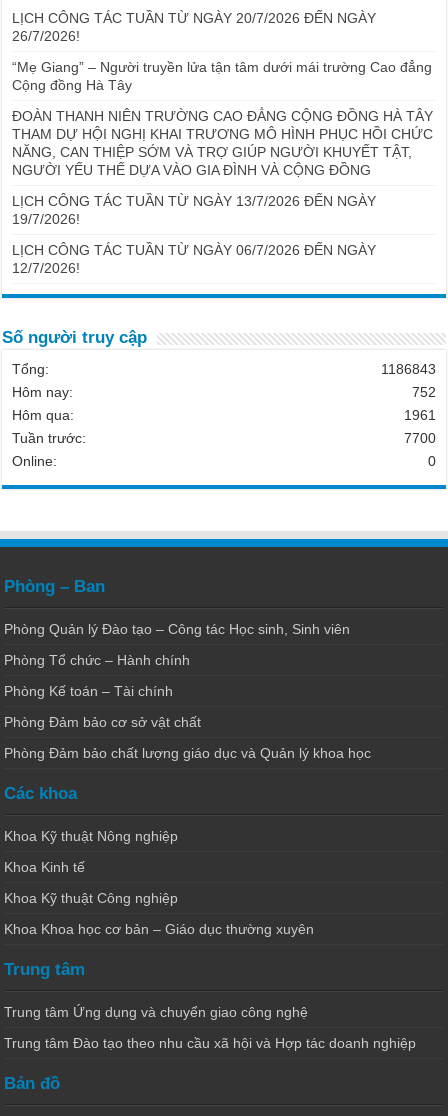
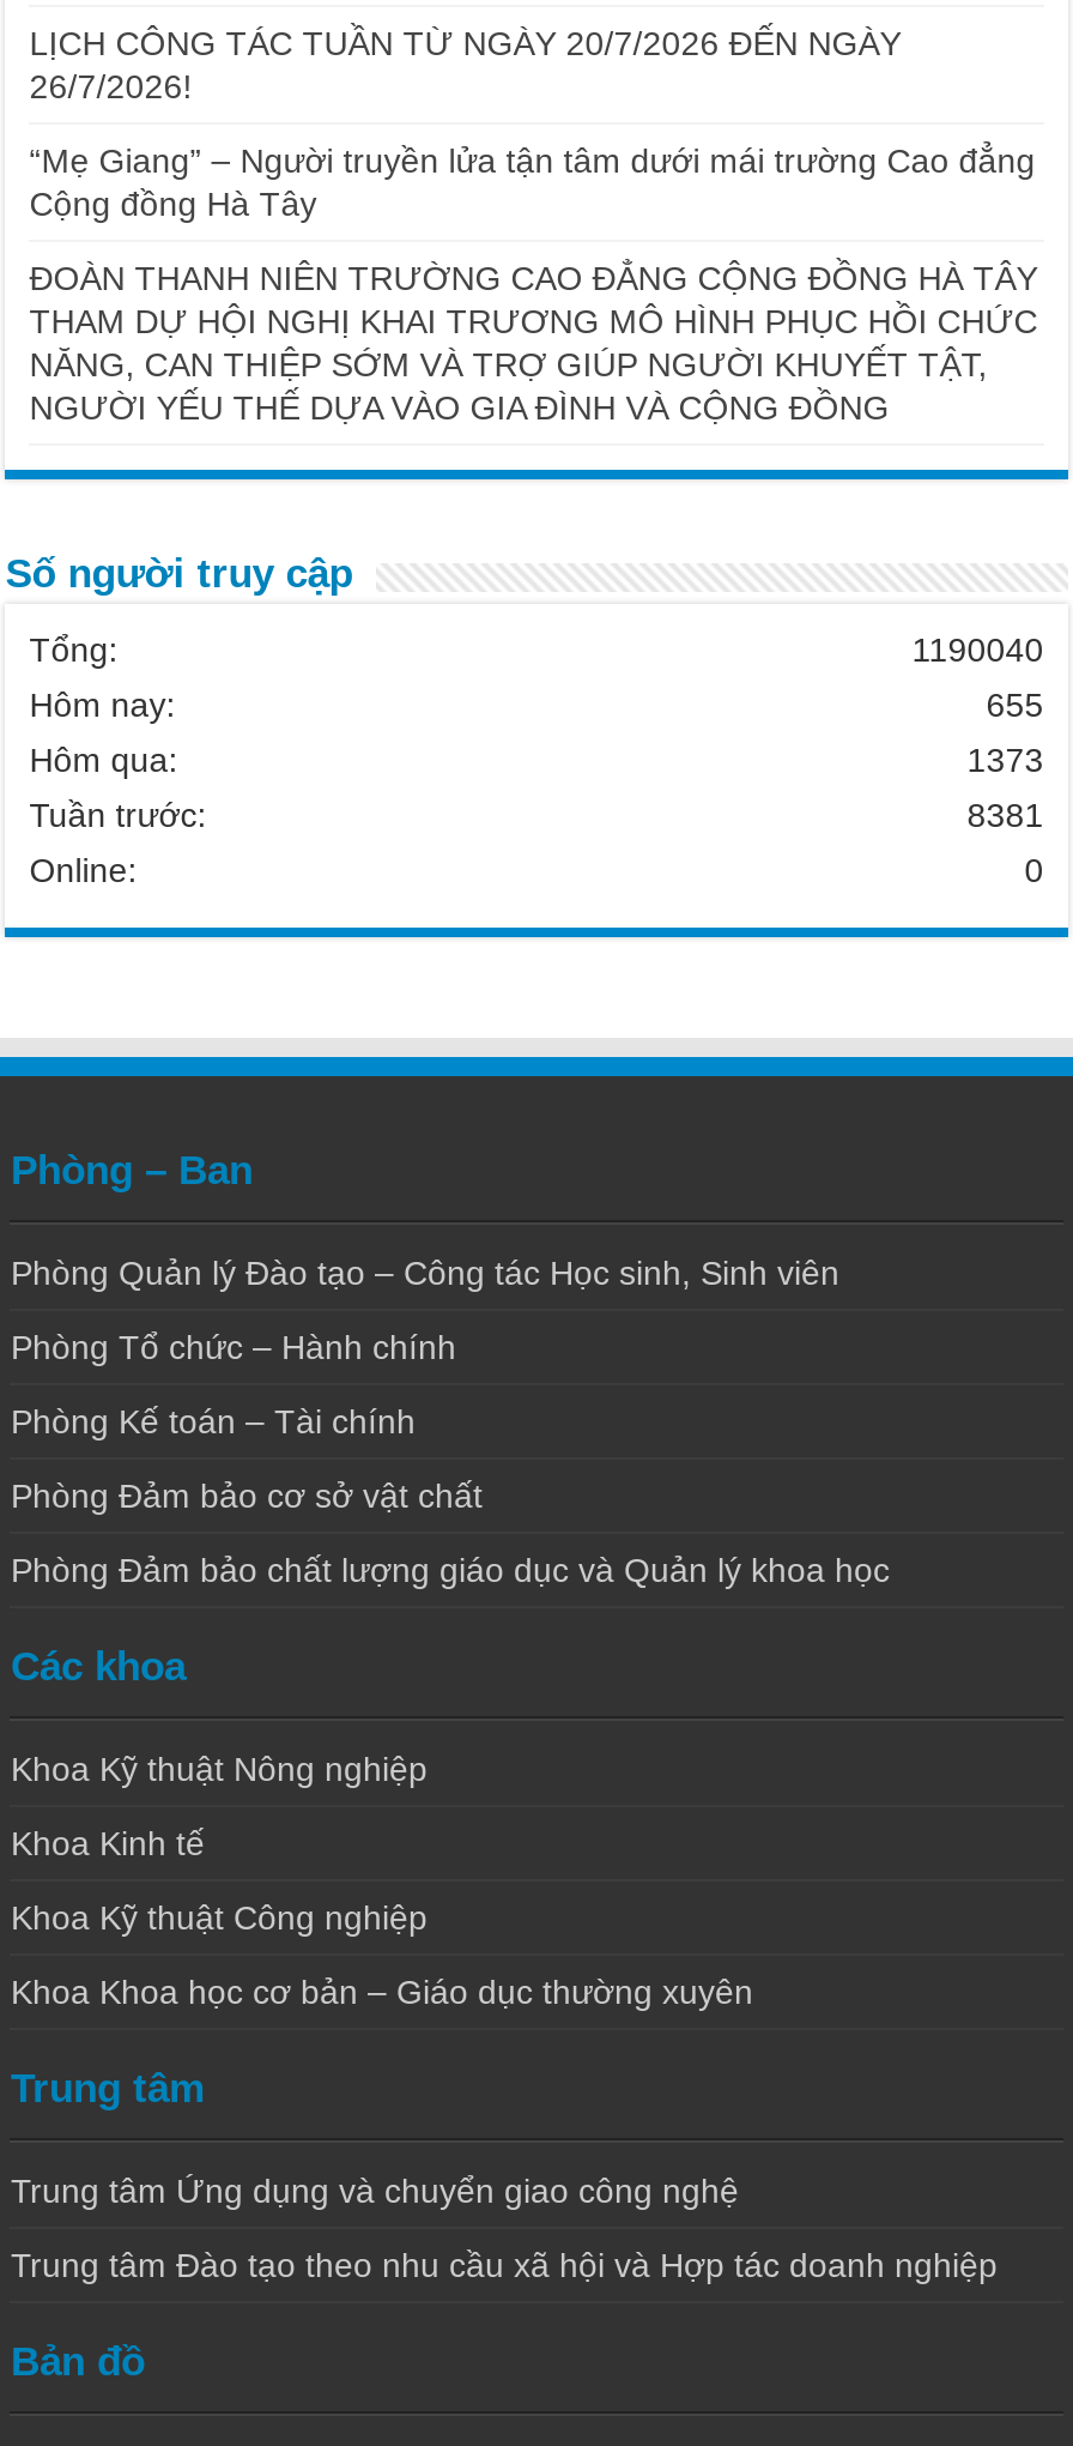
[12,193,376,276] LỊCH CÔNG TÁC TUẦN TỪ NGÀY 13/7/2026 ĐẾN NGÀY | 19/7/2026! | LỊCH CÔNG TÁC TUẦN TỪ NGÀY 06/7/2026 ĐẾN NGÀY | 12/7/2026! -> none
[381,361,436,377] 1186843 -> [912,631,1044,670] 1190040
[412,384,436,400] 752 -> [986,686,1044,725] 655
[404,407,436,423] 1961 -> [967,742,1044,780] 1373
[404,430,436,446] 7700 -> [967,797,1044,835] 8381

